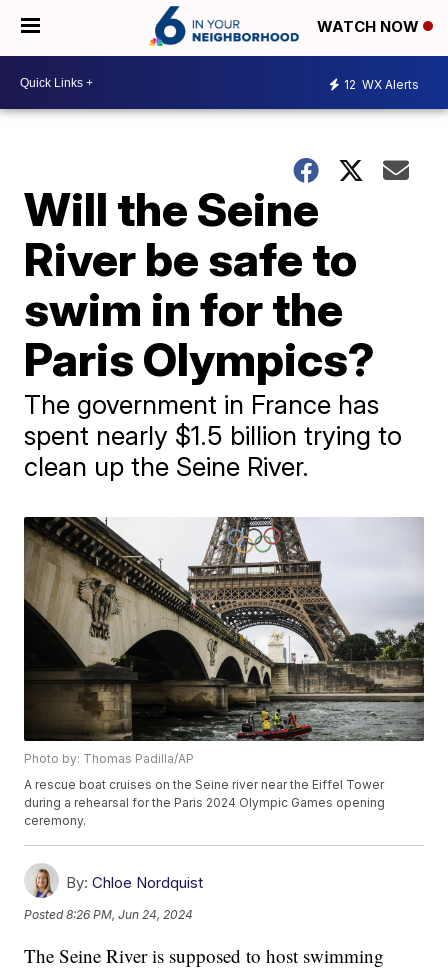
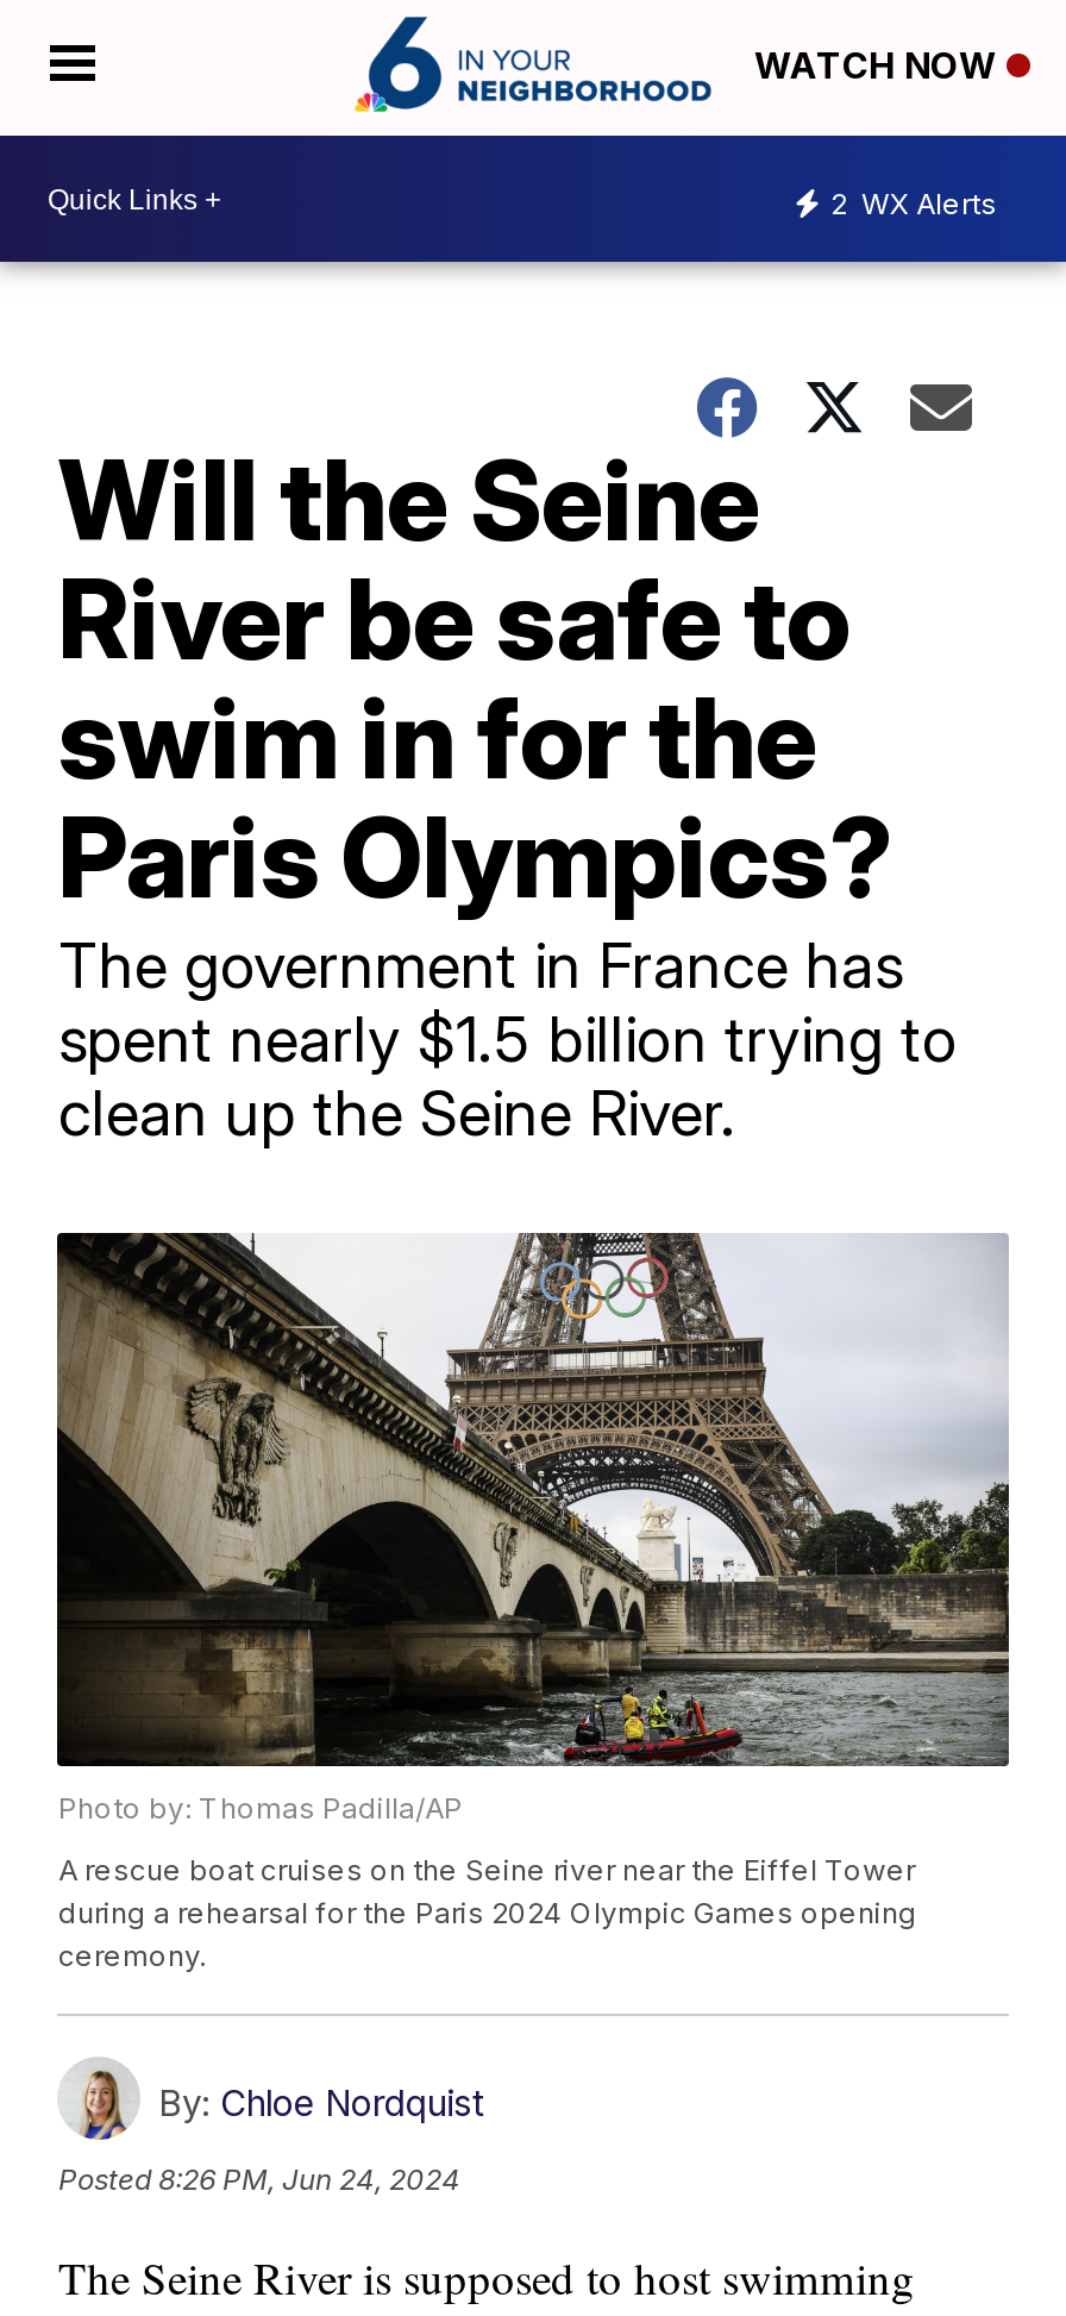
[344,76,419,91] 12 WX Alerts -> [830,184,997,220] 2 WX Alerts

